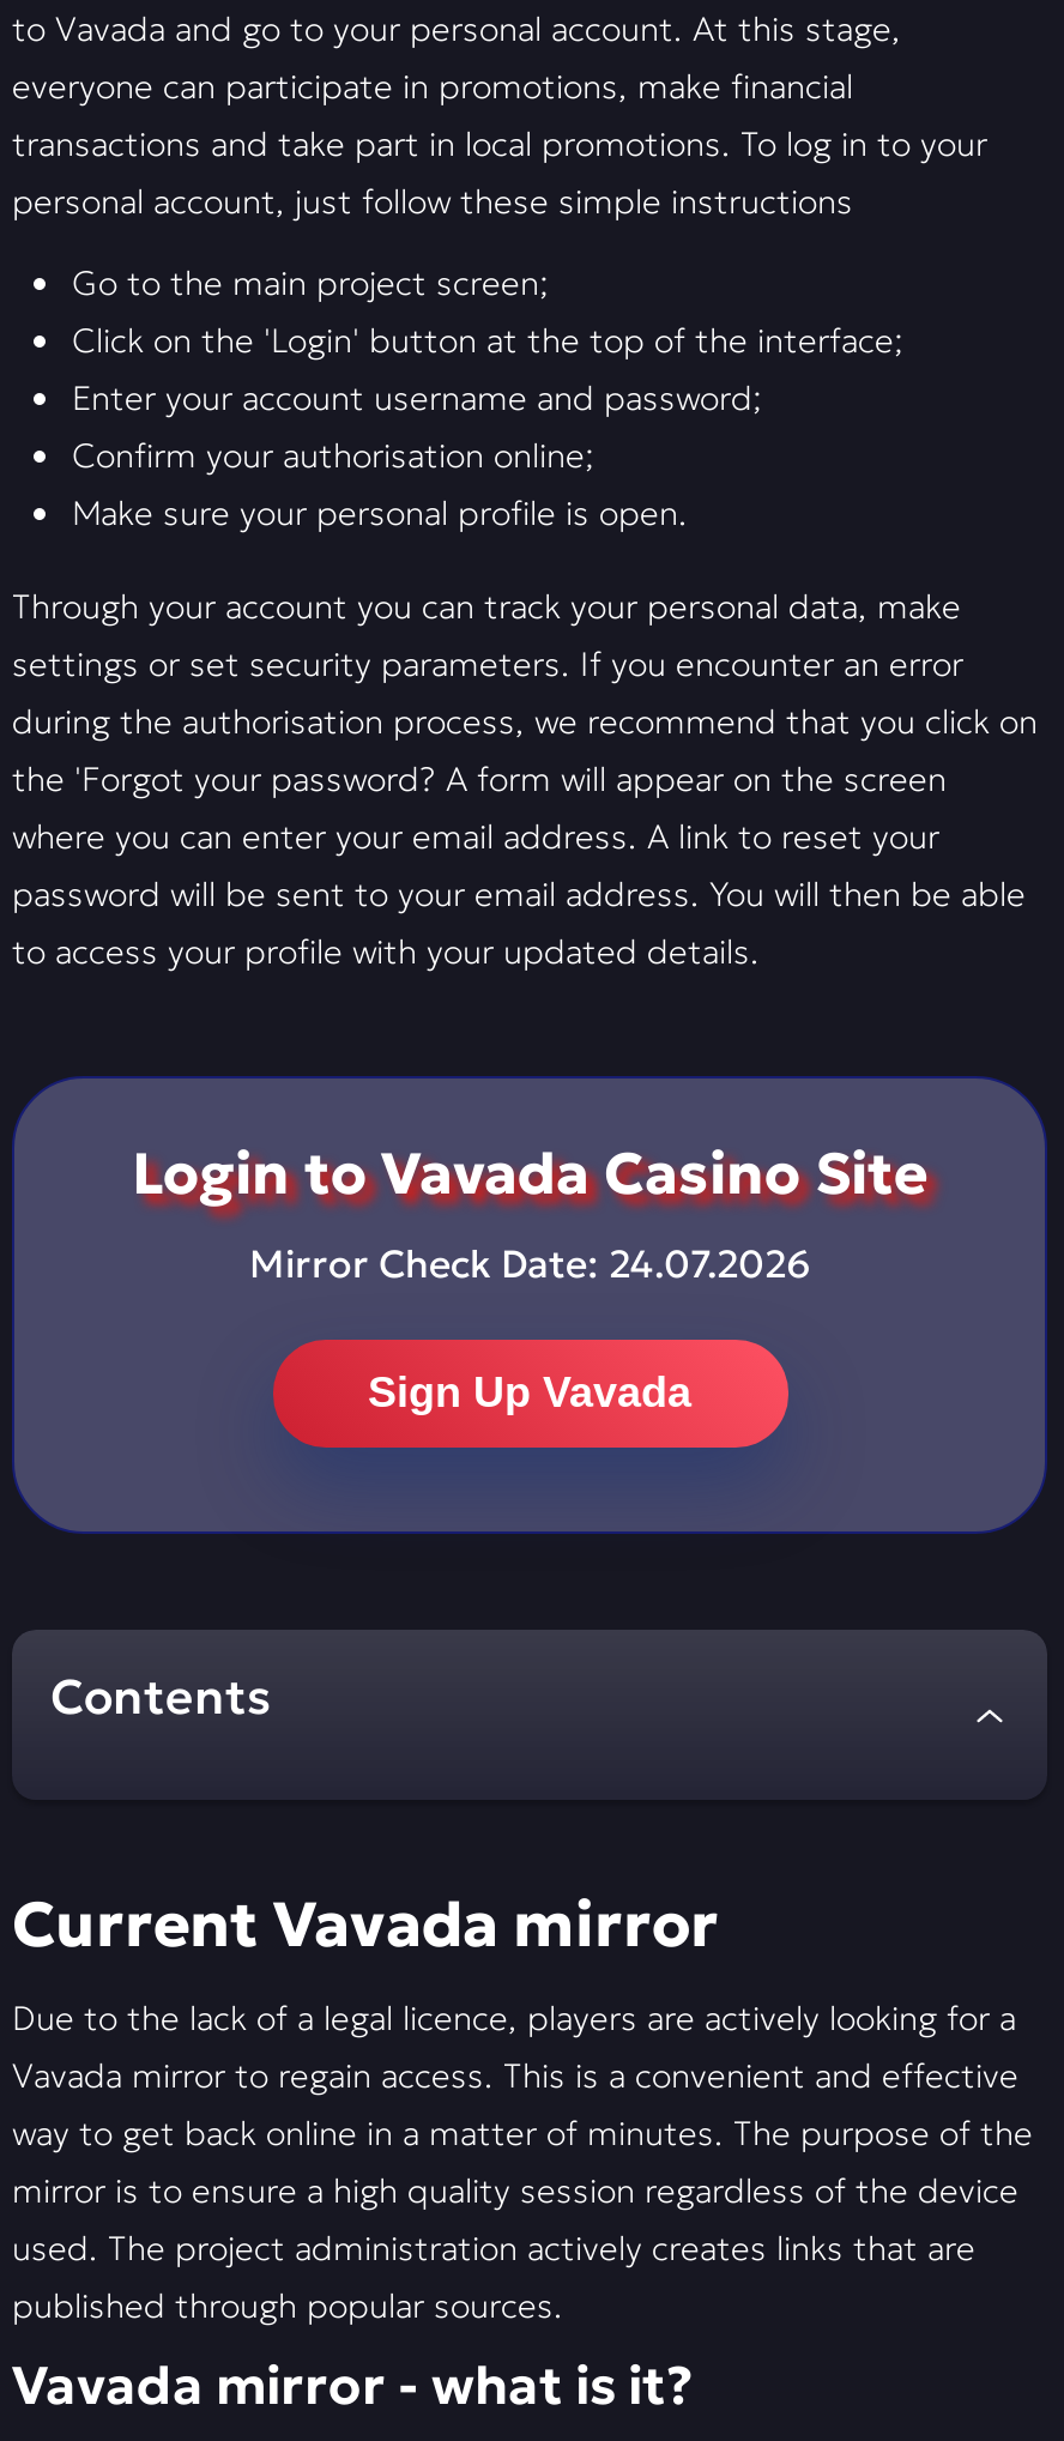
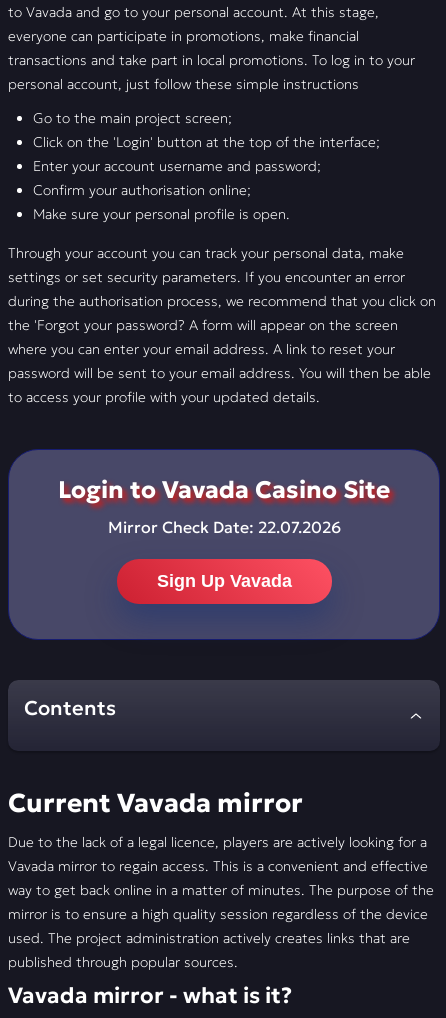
[249,1240,810,1288] Mirror Check Date: 24.07.2026 -> [107,517,340,537] Mirror Check Date: 22.07.2026

